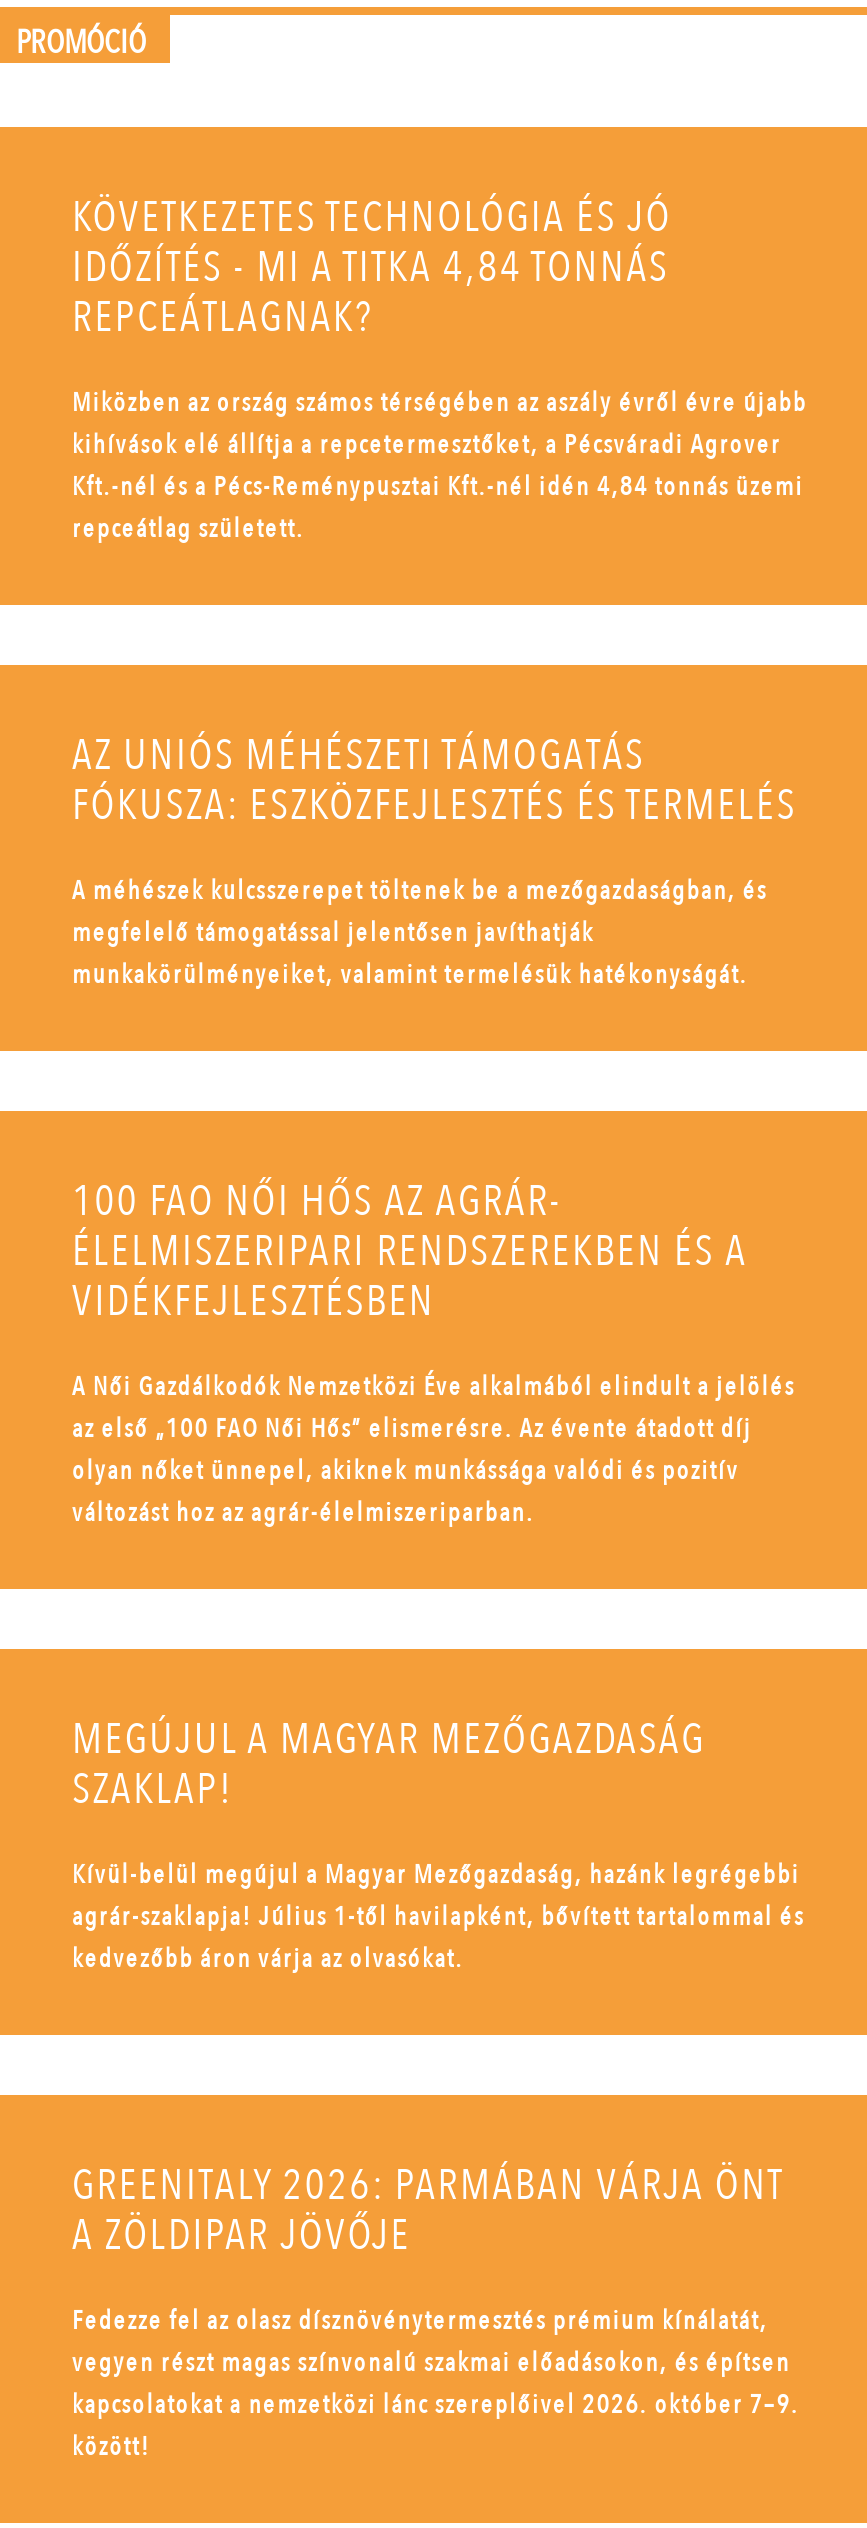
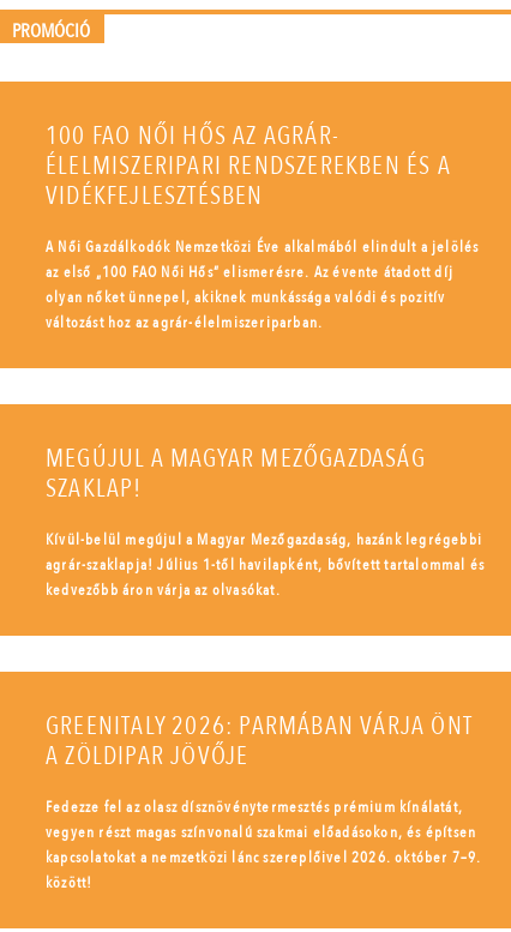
[72,190,807,548] KÖVETKEZETES TECHNOLÓGIA ÉS JÓ | IDŐZÍTÉS - MI A TITKA 4,84 TONNÁS | REPCEÁTLAGNAK? | Miközben az ország számos térségében az aszály évről évre újabb | kihívások elé állítja a repcetermesztőket, a Pécsváradi Agrover | Kft.-nél és a Pécs-Reménypusztai Kft.-nél idén 4,84 tonnás üzemi | repceátlag született. -> none
[72,728,797,994] AZ UNIÓS MÉHÉSZETI TÁMOGATÁS | FÓKUSZA: ESZKÖZFEJLESZTÉS ÉS TERMELÉS | A méhészek kulcsszerepet töltenek be a mezőgazdaságban, és | megfelelő támogatással jelentősen javíthatják | munkakörülményeiket, valamint termelésük hatékonyságát. -> none

